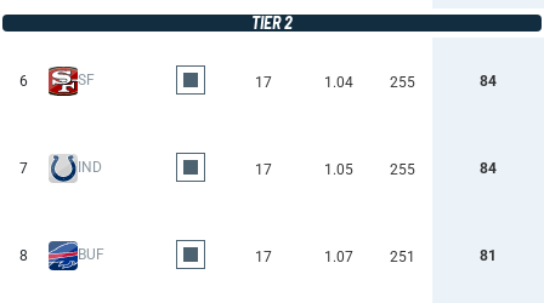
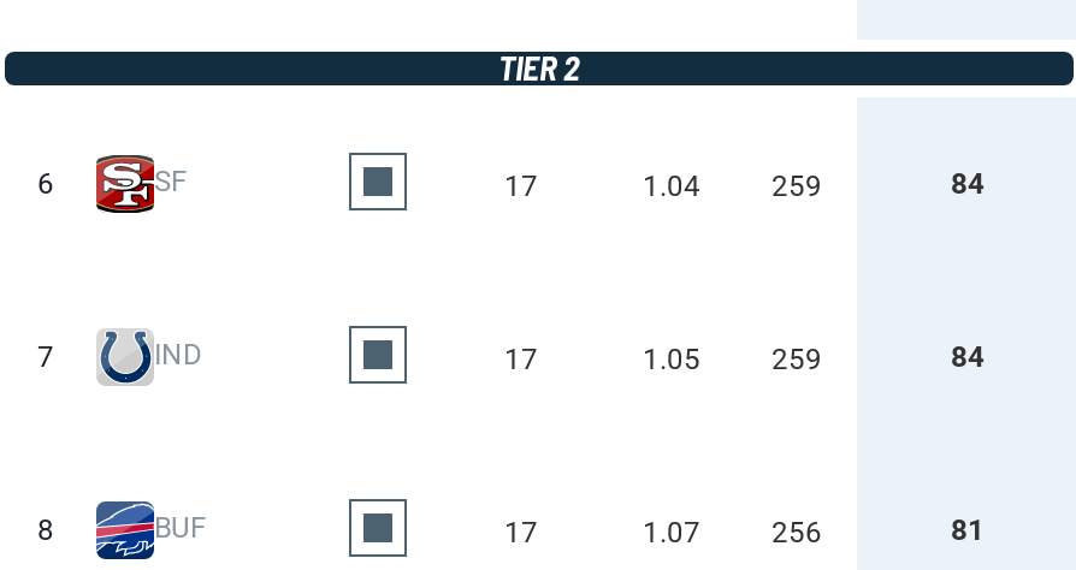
[389,74,415,91] 255 -> [771,170,822,203] 259
[389,161,415,178] 255 -> [771,343,822,376] 259
[389,248,415,265] 251 -> [771,516,822,550] 256

